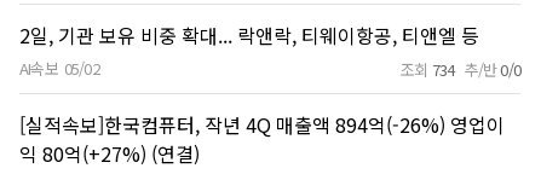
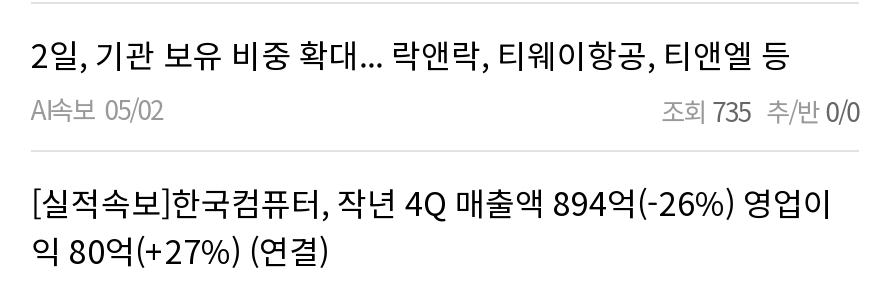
[401,58,520,81] 조회 734 추/반 0/0 -> [661,92,859,130] 조회 735 추/반 0/0

